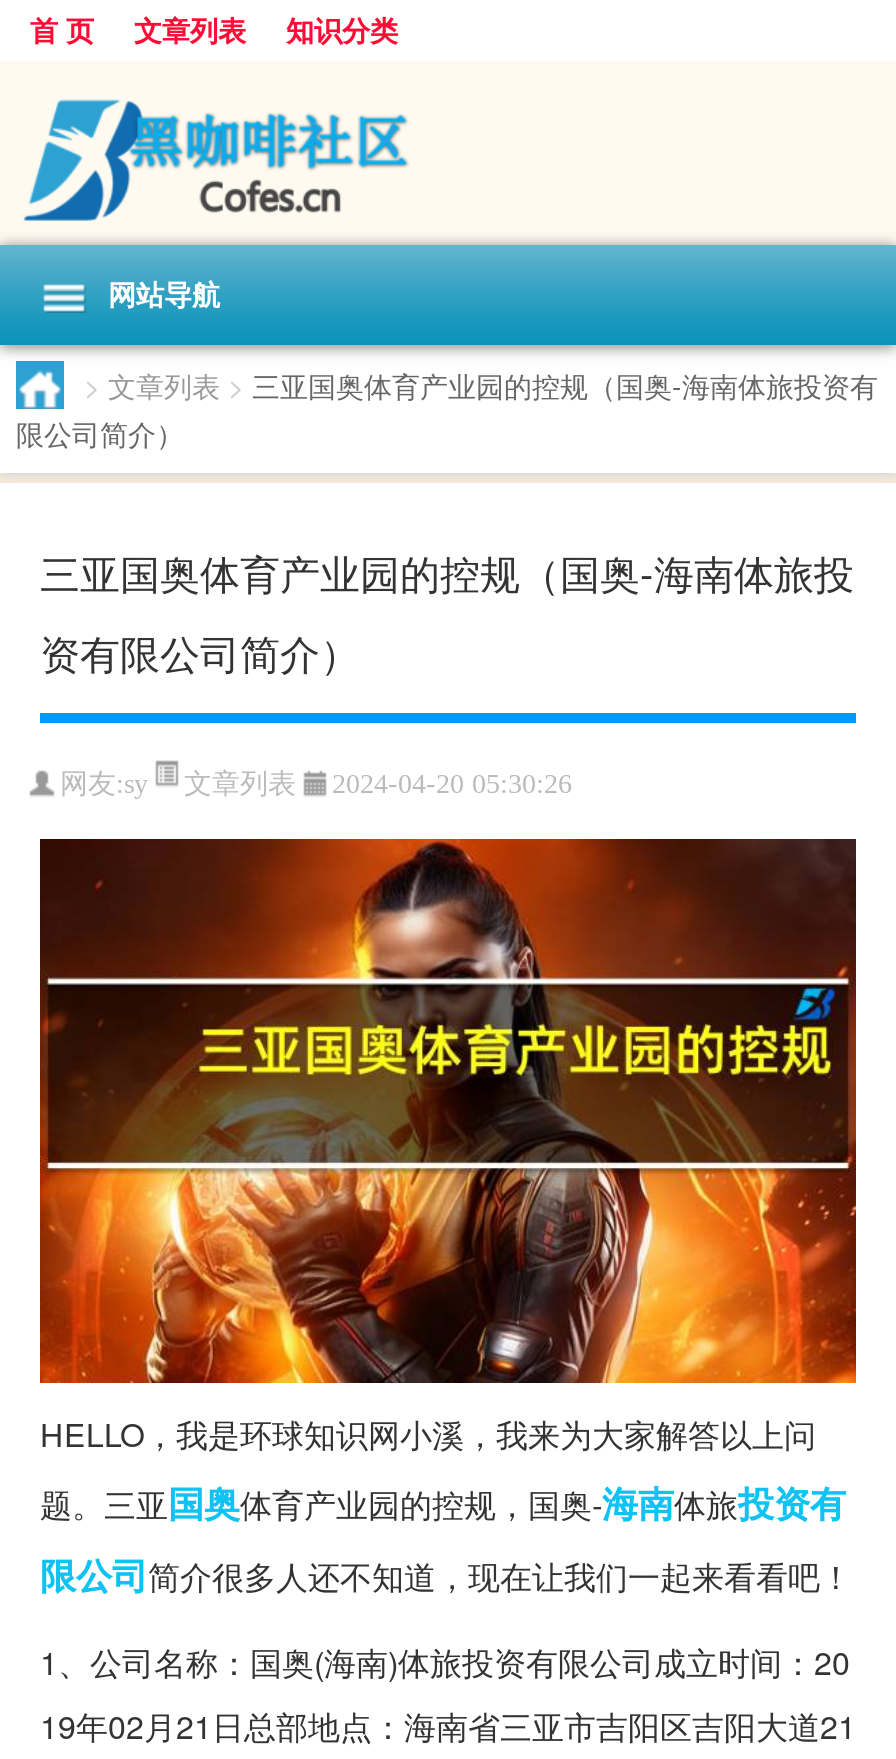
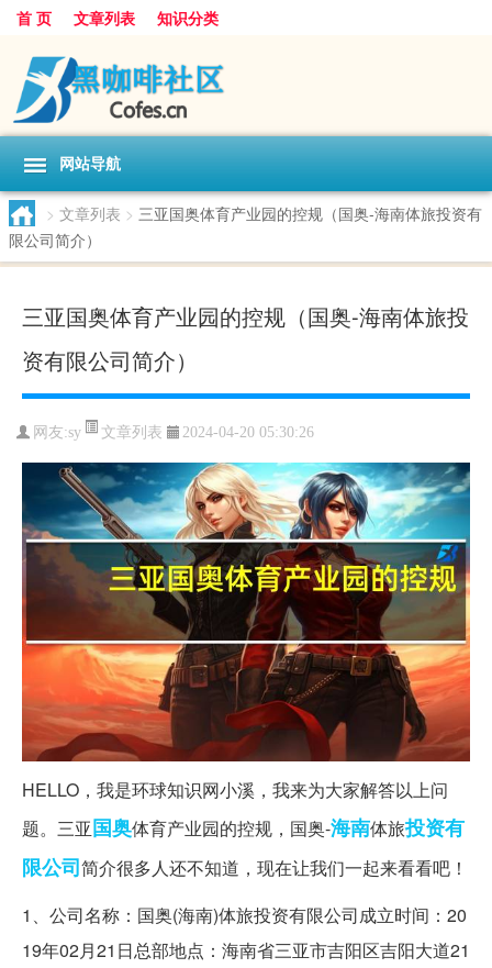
[38,837,858,1385] [image] -> [21,461,471,763] [image]

